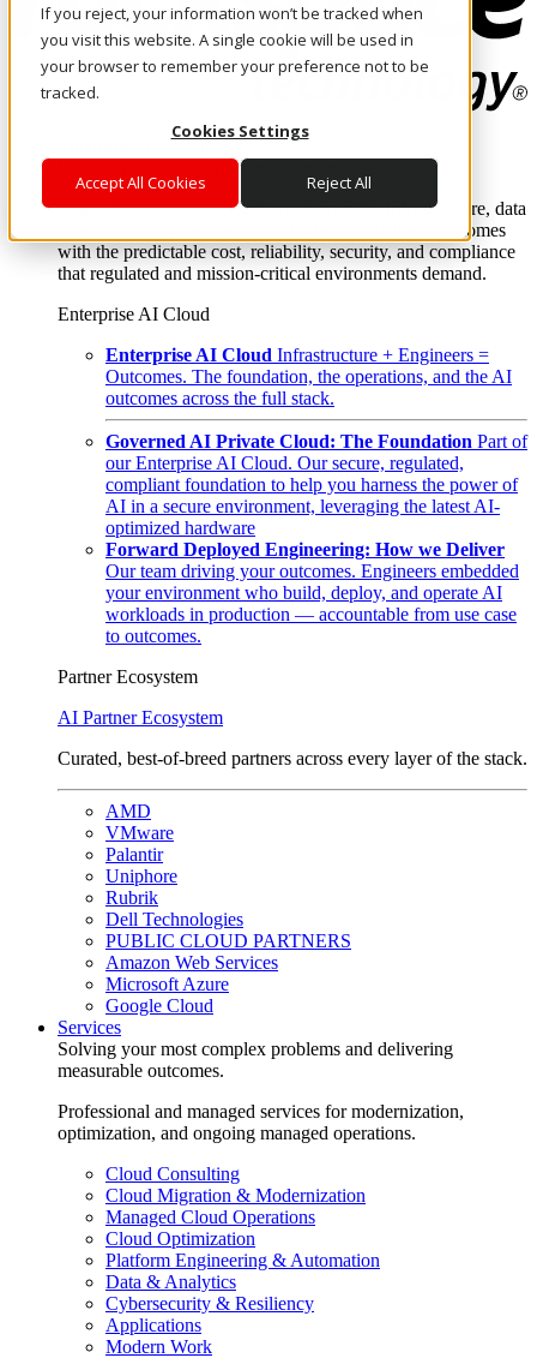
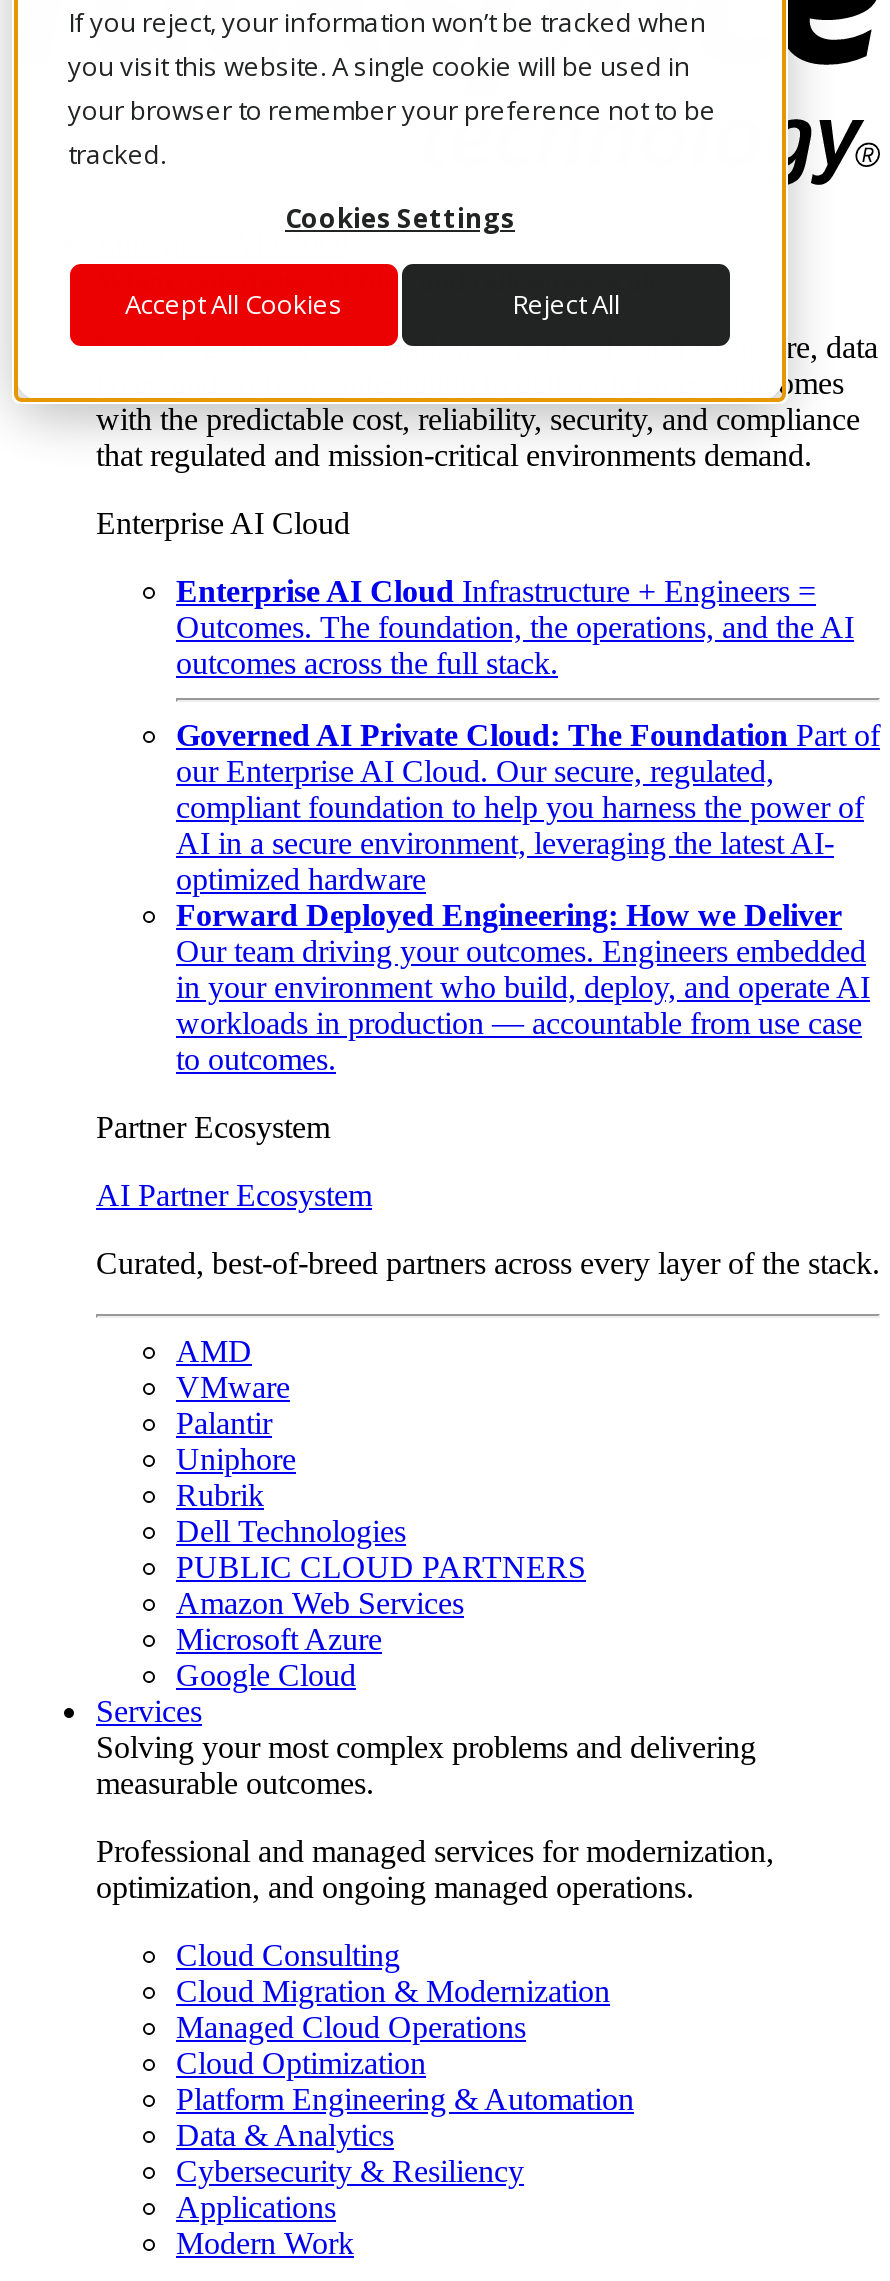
[105,583,502,603] your environment who build, deploy, and operate AI -> [176,970,870,1004] in your environment who build, deploy, and operate AI

